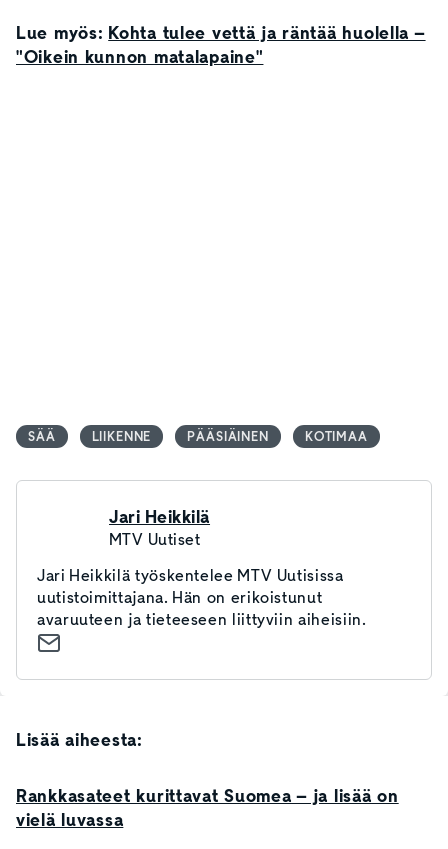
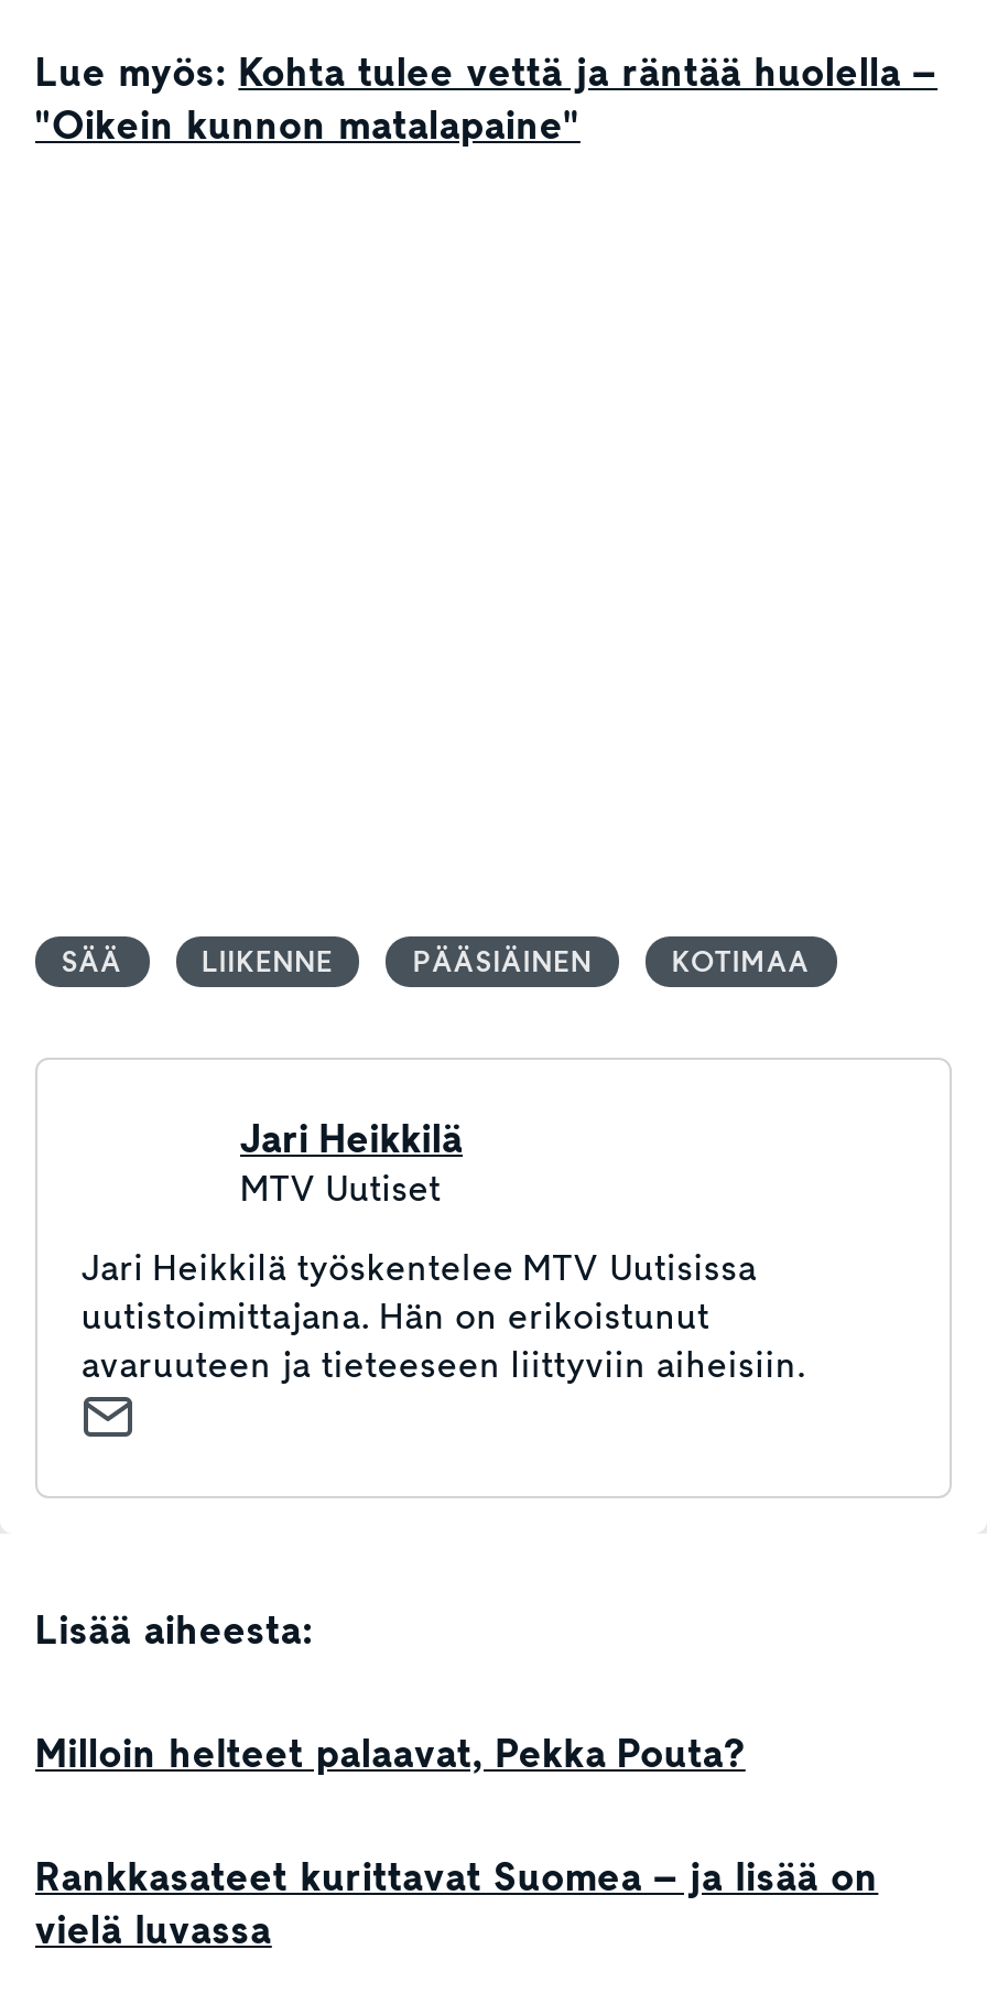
none -> [35,1727,746,1780] Milloin helteet palaavat, Pekka Pouta?

